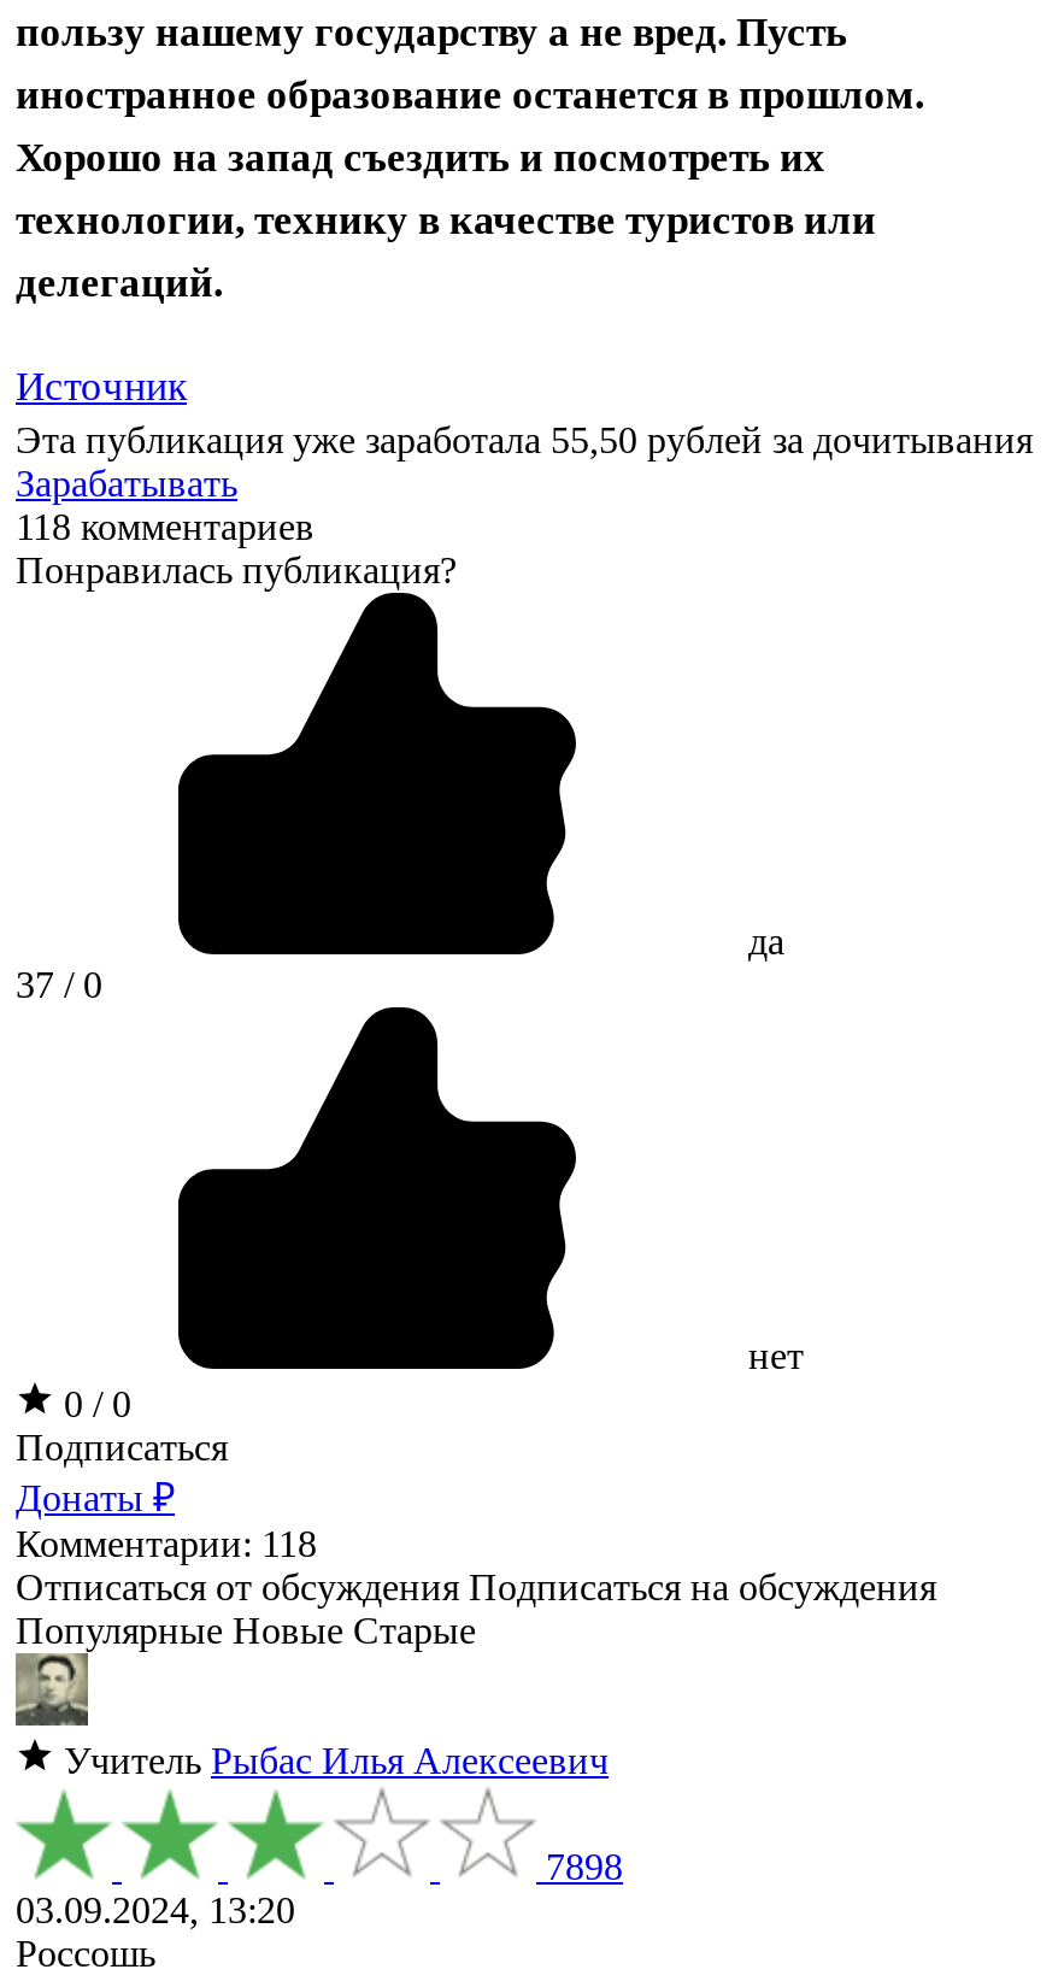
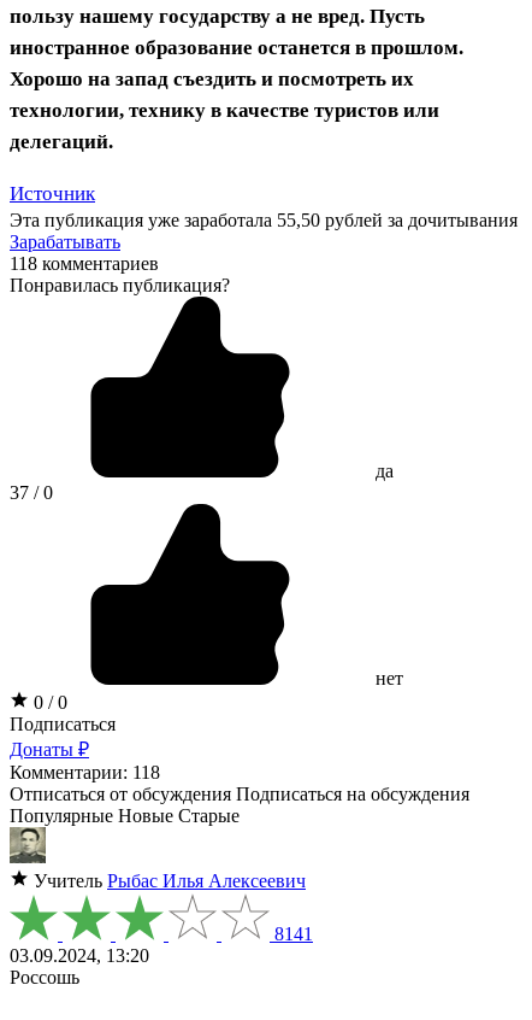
[536,1846,623,1887] 7898 -> [270,924,313,944] 8141

